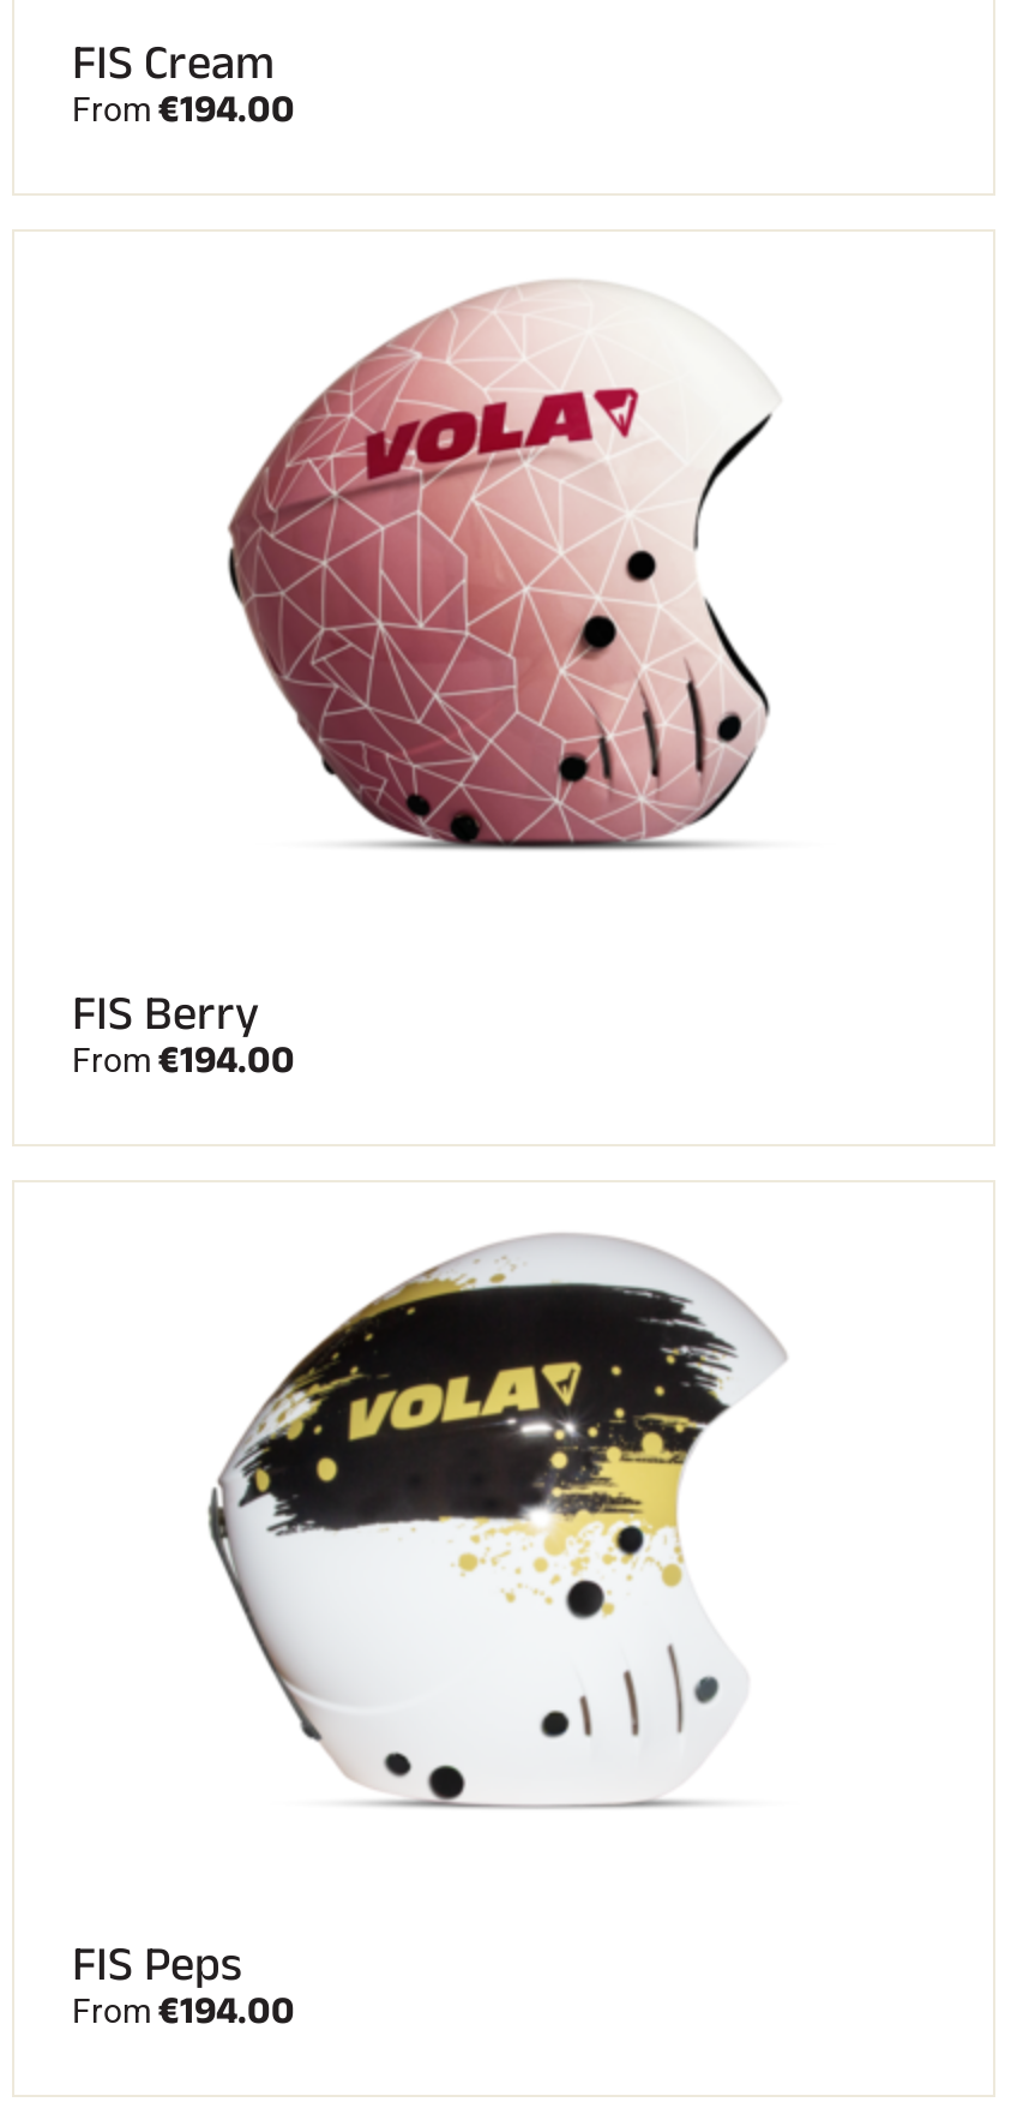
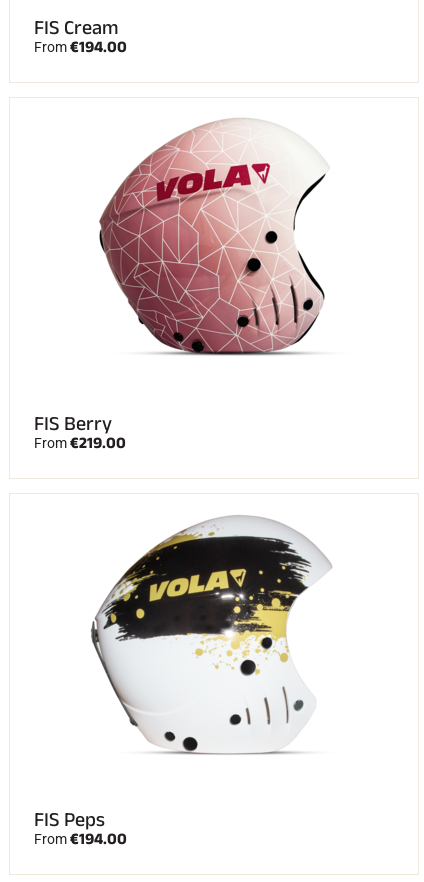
[72,1032,295,1088] From €194.00 -> [34,431,126,454] From €219.00

